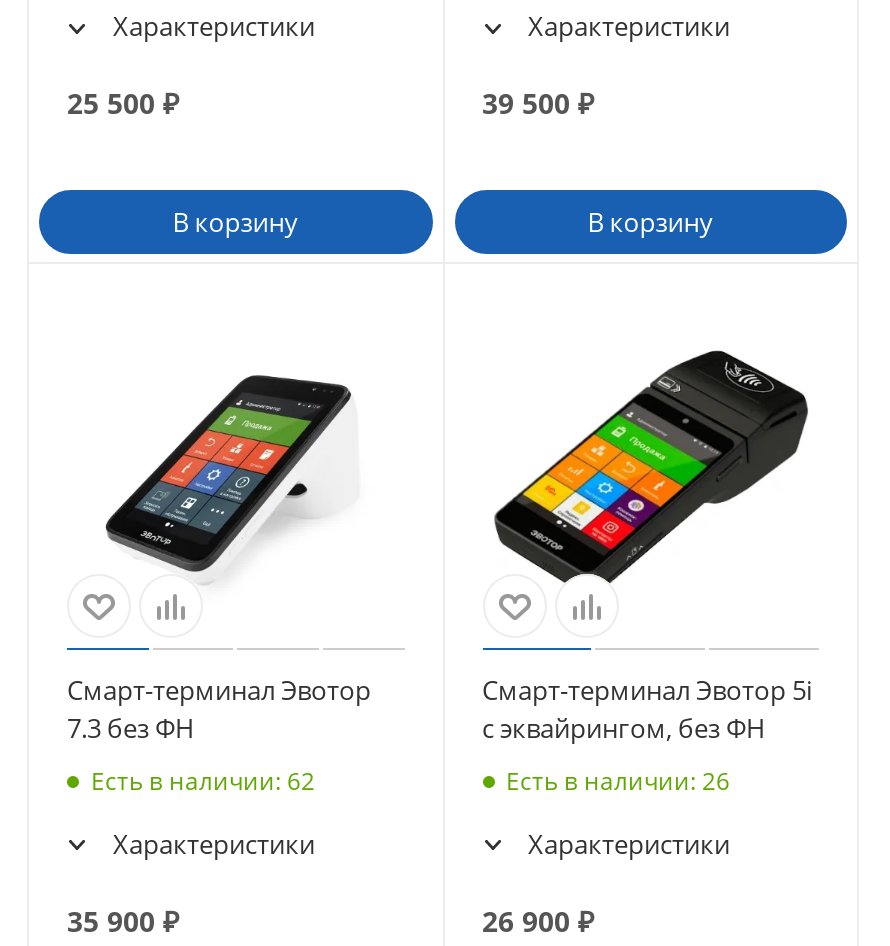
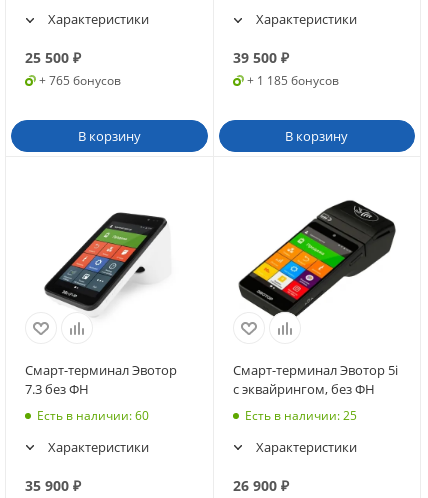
none -> [39,72,121,89] + 765 бонусов
none -> [246,72,338,89] + 1 185 бонусов
[91,764,315,798] Есть в наличии: 62 -> [37,407,149,424] Есть в наличии: 60
[506,764,730,798] Есть в наличии: 26 -> [244,407,356,424] Есть в наличии: 25

